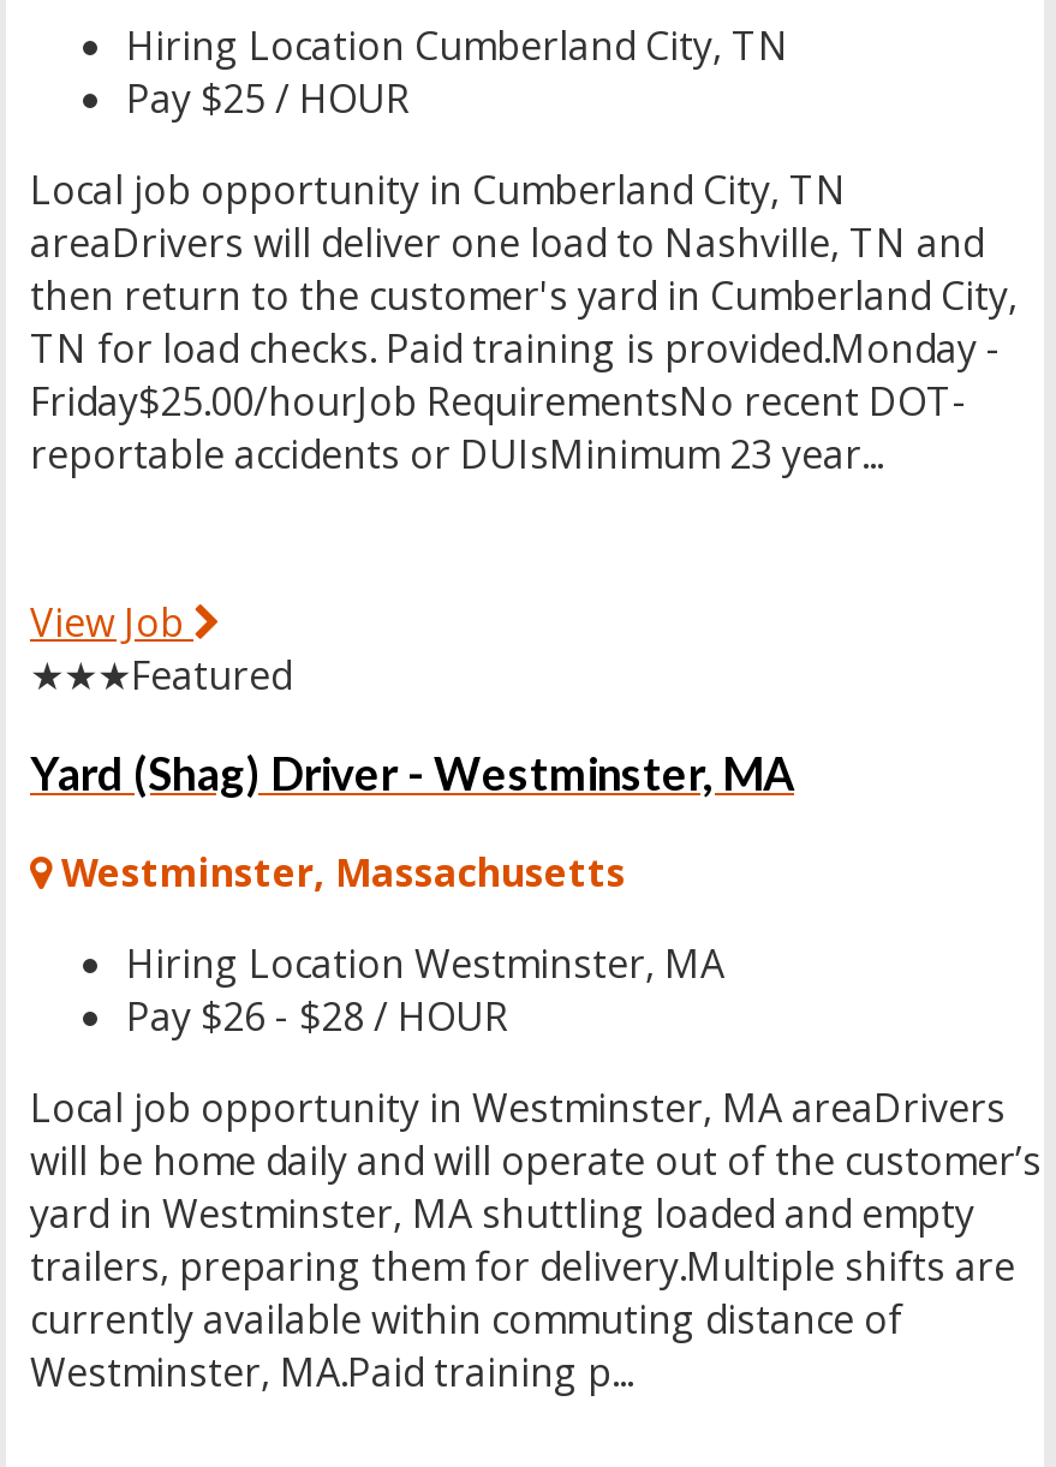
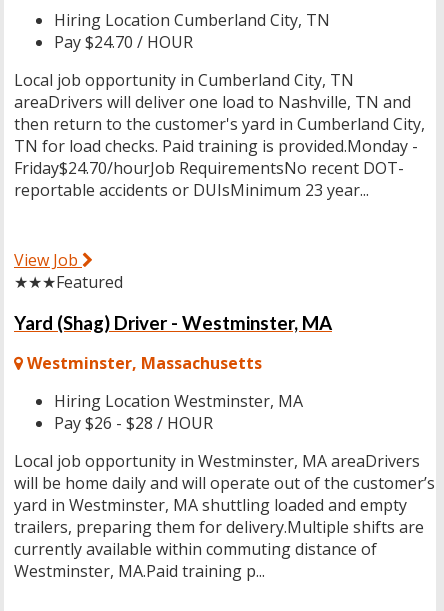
[126,73,410,126] Pay $25 / HOUR -> [54,31,193,53] Pay $24.70 / HOUR
[30,376,967,429] Friday$25.00/hourJob RequirementsNo recent DOT- -> [14,157,404,179] Friday$24.70/hourJob RequirementsNo recent DOT-

